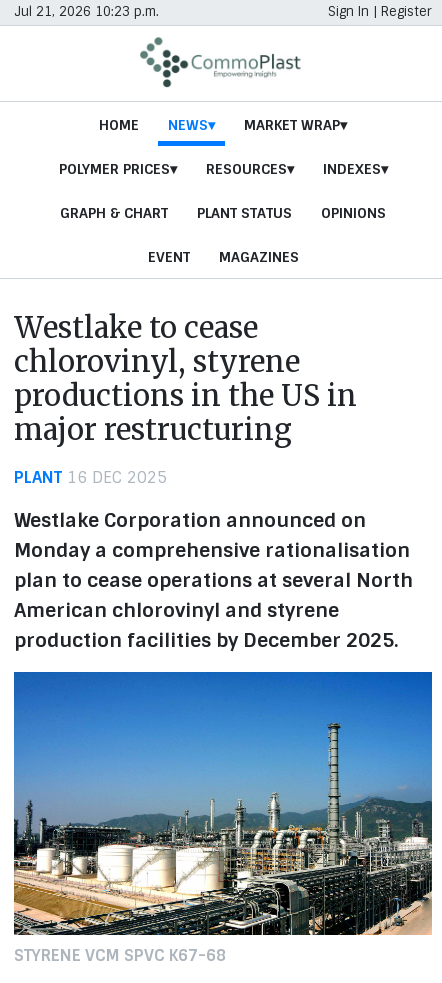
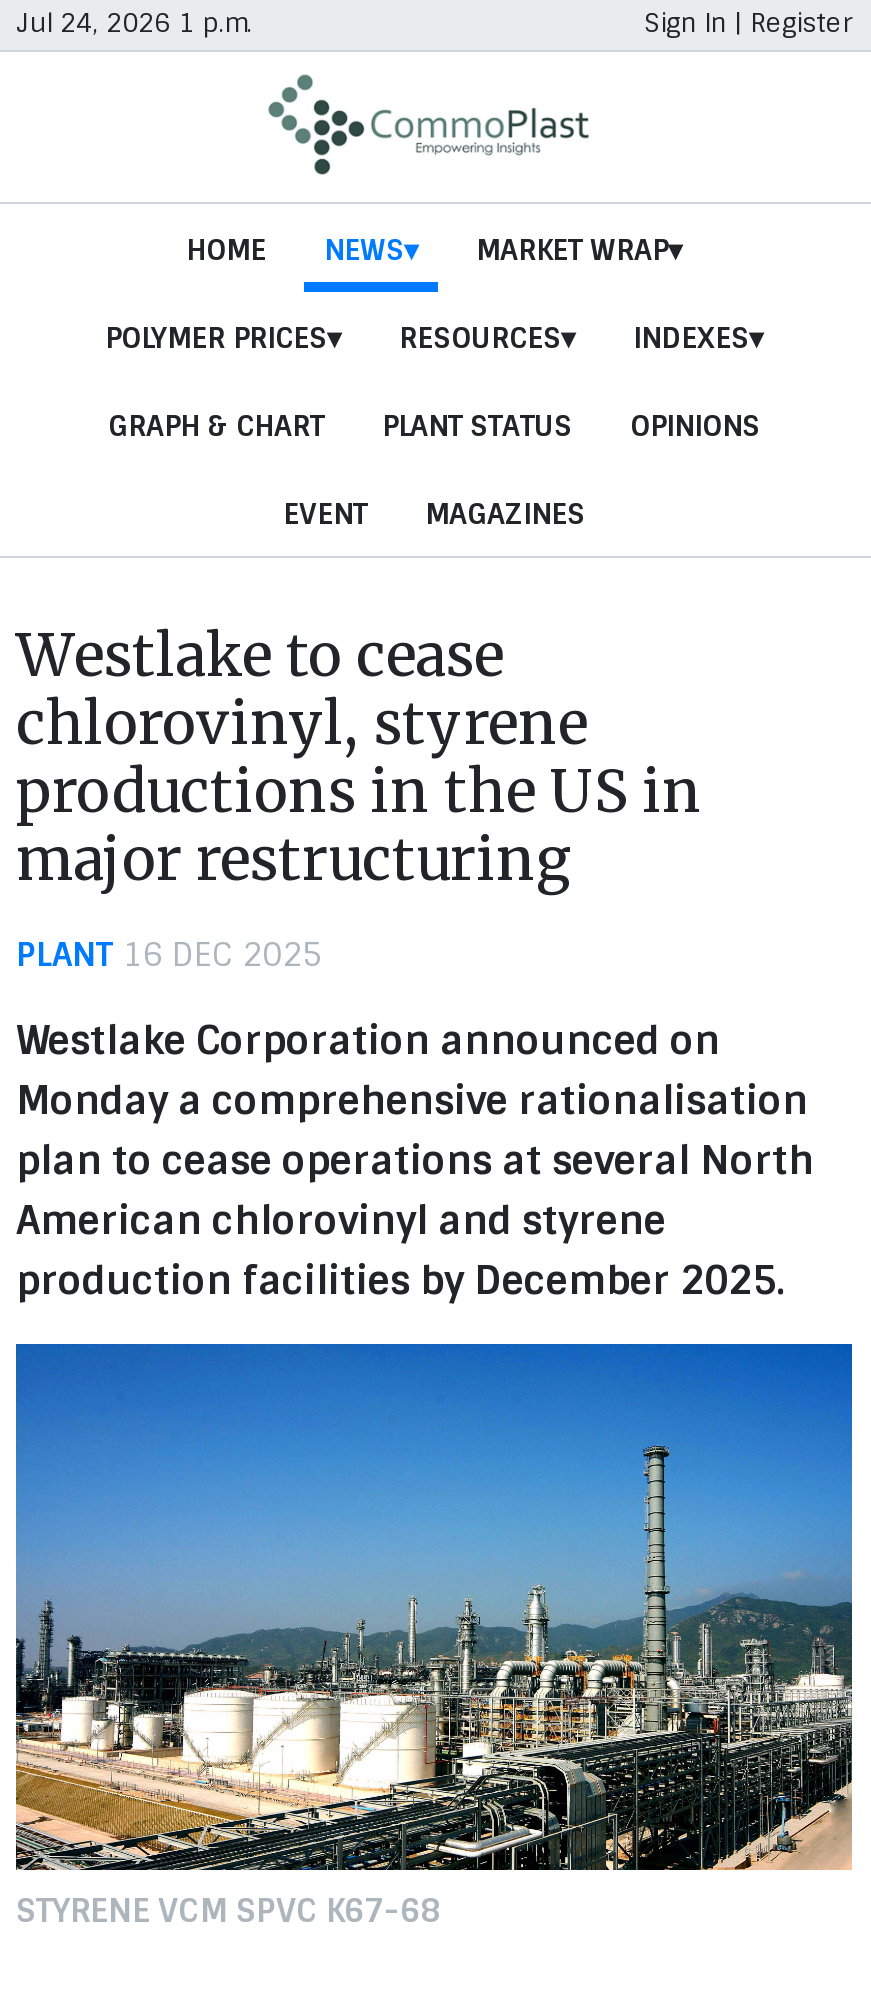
[14,3,159,20] Jul 21, 2026 10:23 p.m. -> [16,6,252,40] Jul 24, 2026 1 p.m.

